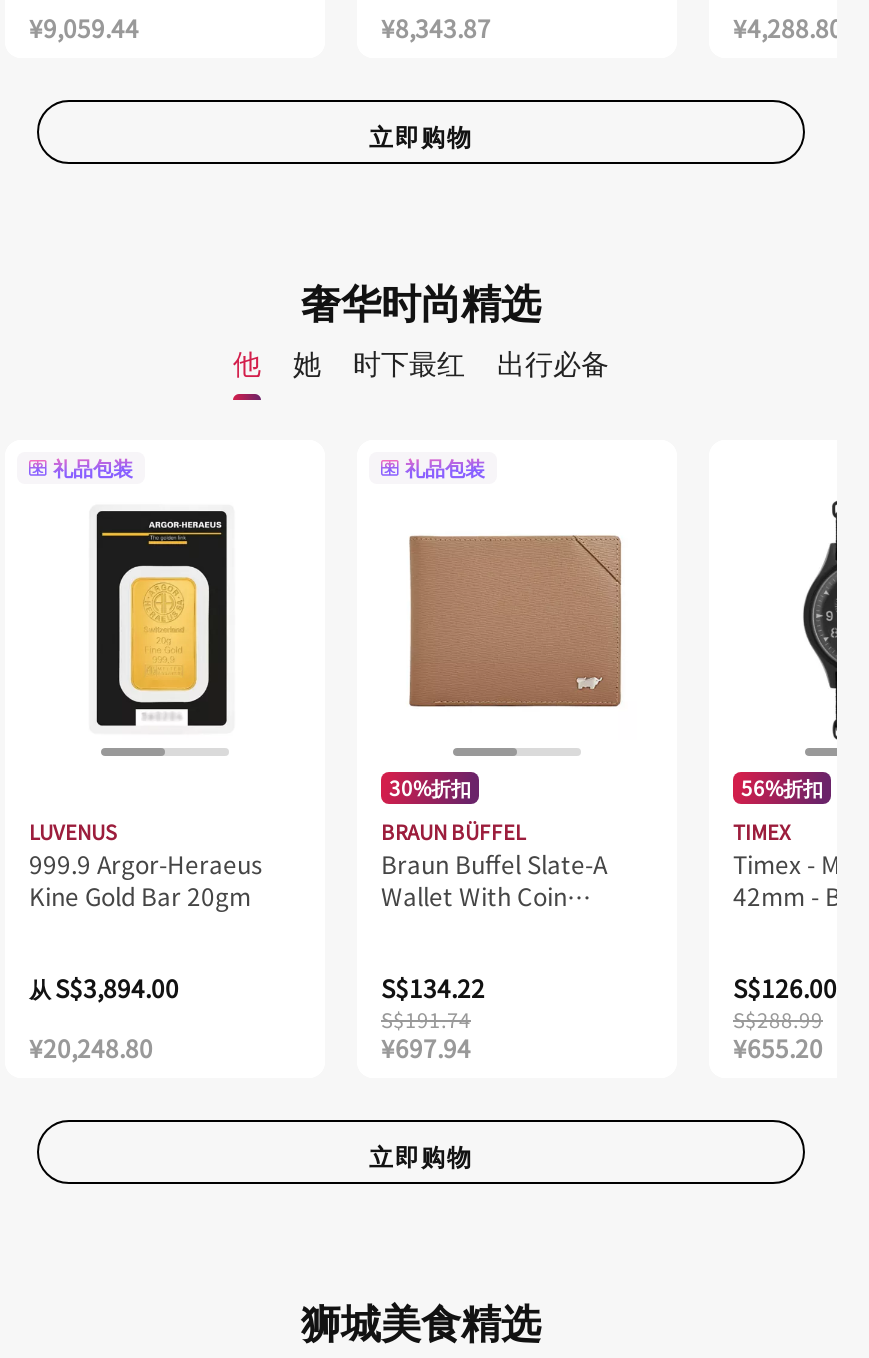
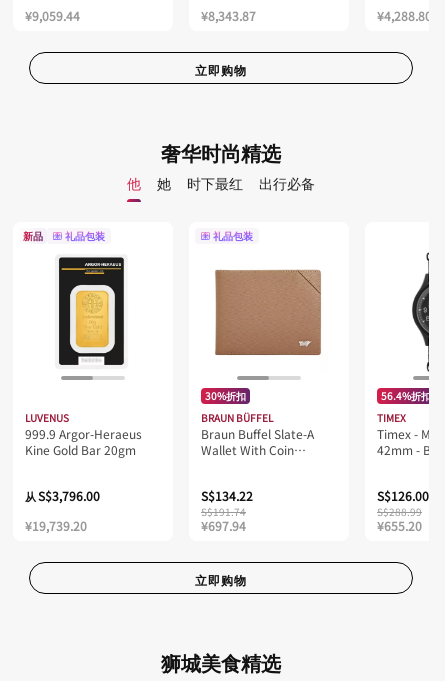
none -> [23,228,43,243] 新品
[741,773,823,803] 56%折扣 -> [381,388,431,403] 56.4%折扣
[29,971,179,1005] 从 S$3,894.00 -> [25,487,100,504] 从 S$3,796.00
[29,1031,153,1065] ¥20,248.80 -> [25,517,87,534] ¥19,739.20

